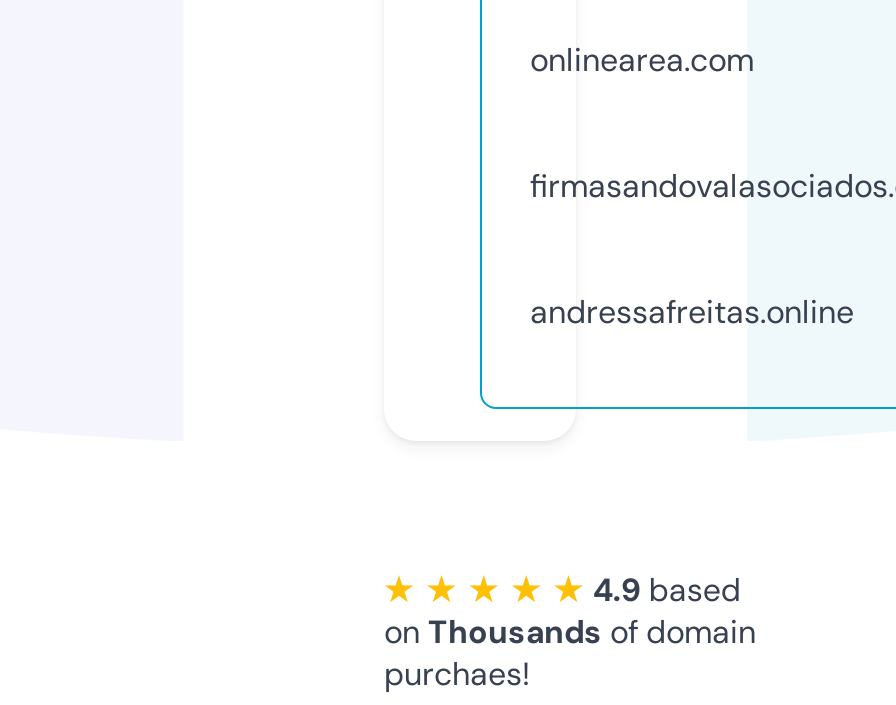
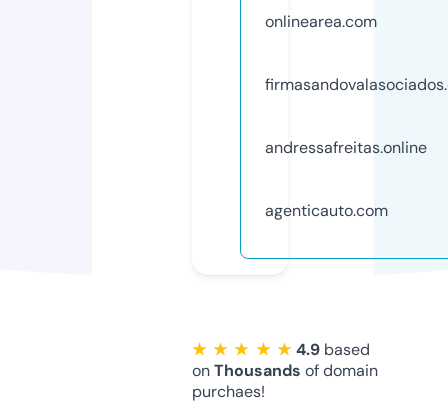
none -> [265,200,388,221] agenticauto.com

